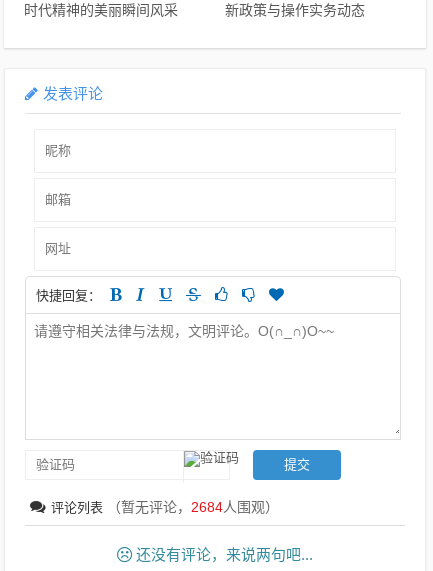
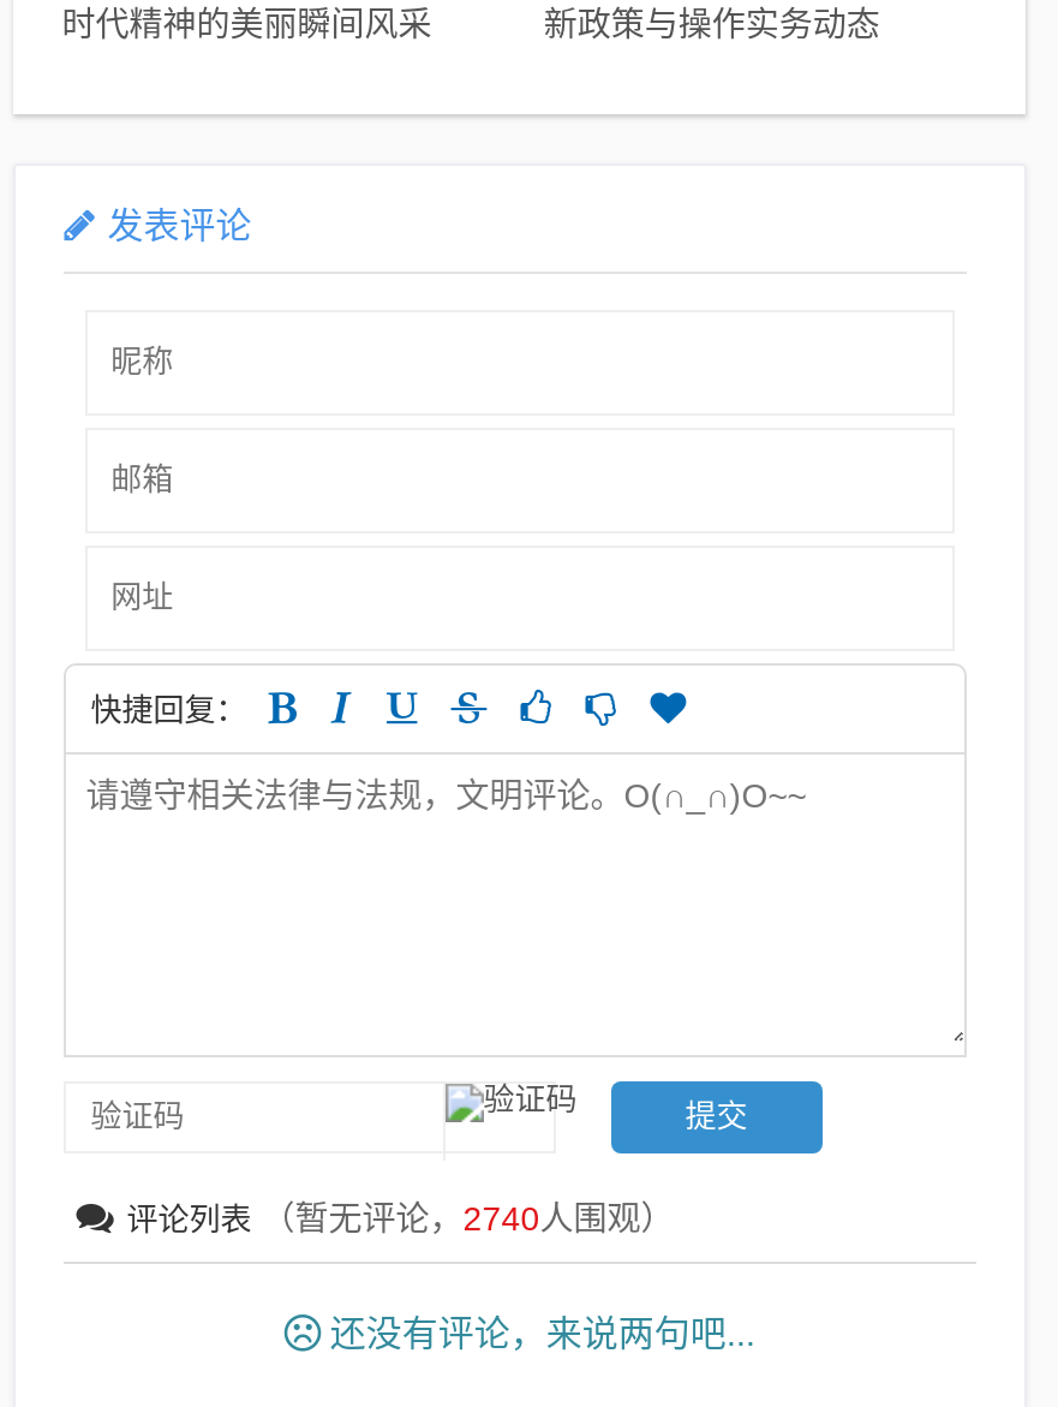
[51,499,279,515] 评论列表（暂无评论，2684人围观） -> [127,1198,674,1237] 评论列表（暂无评论，2740人围观）

